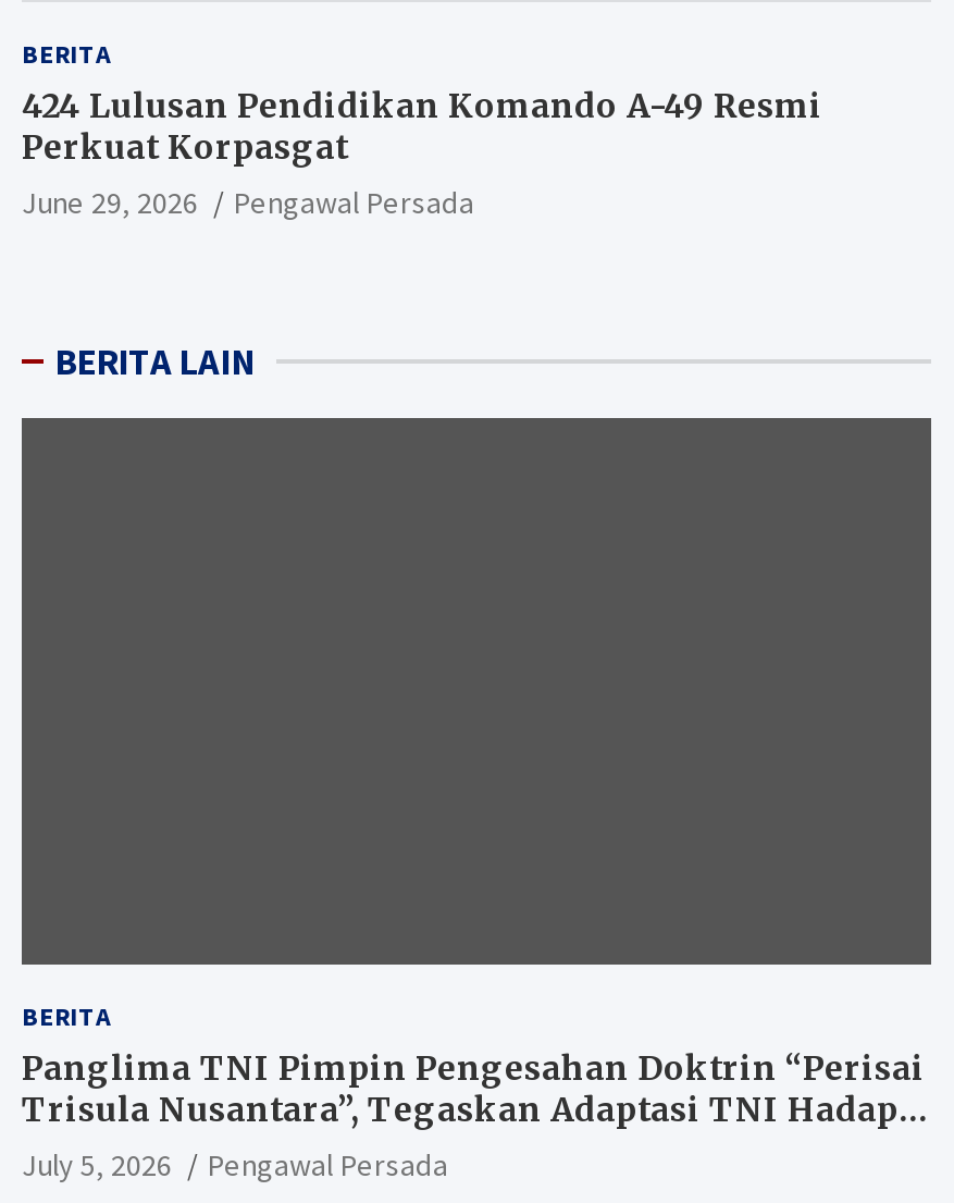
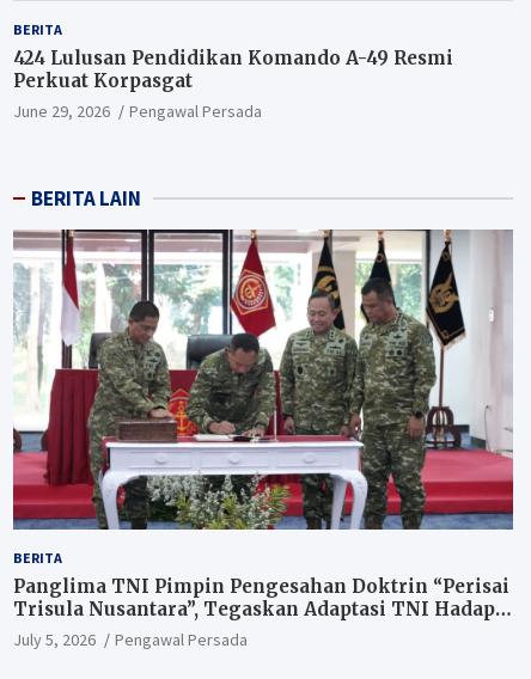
none -> [12,230,514,530] [image]

